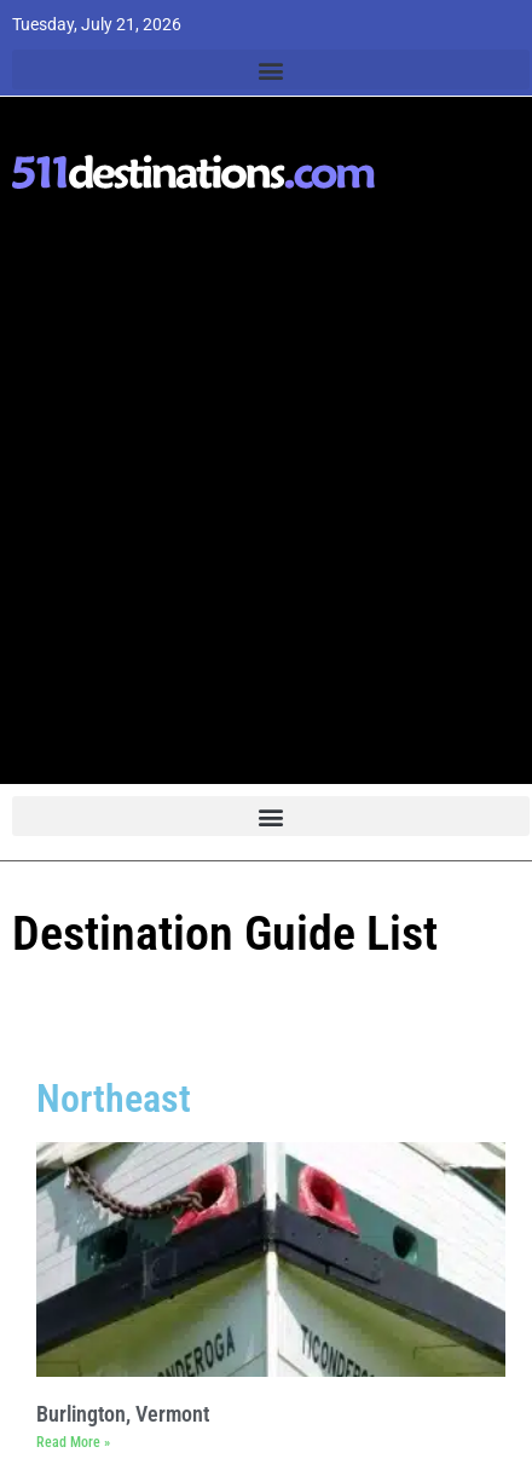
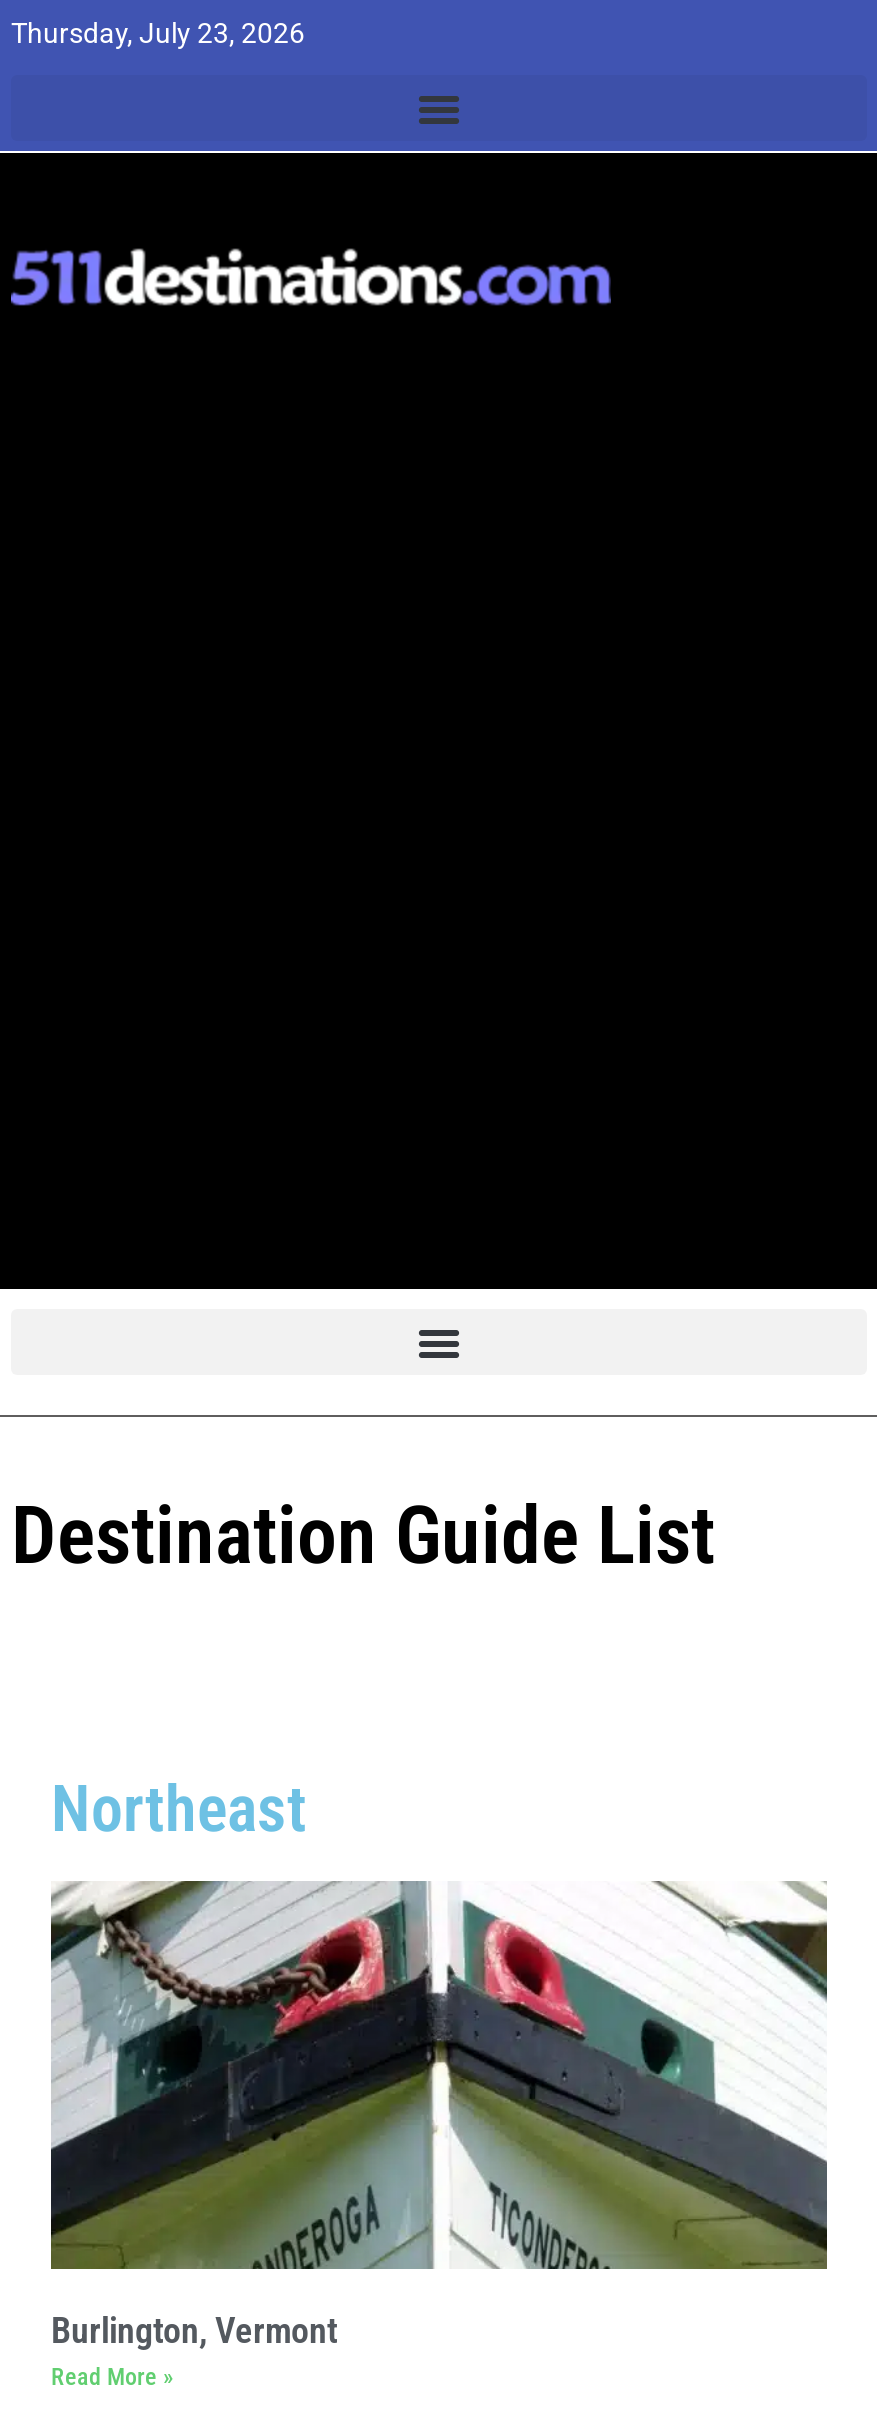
[12,15,181,34] Tuesday, July 21, 2026 -> [11,17,305,49] Thursday, July 23, 2026

